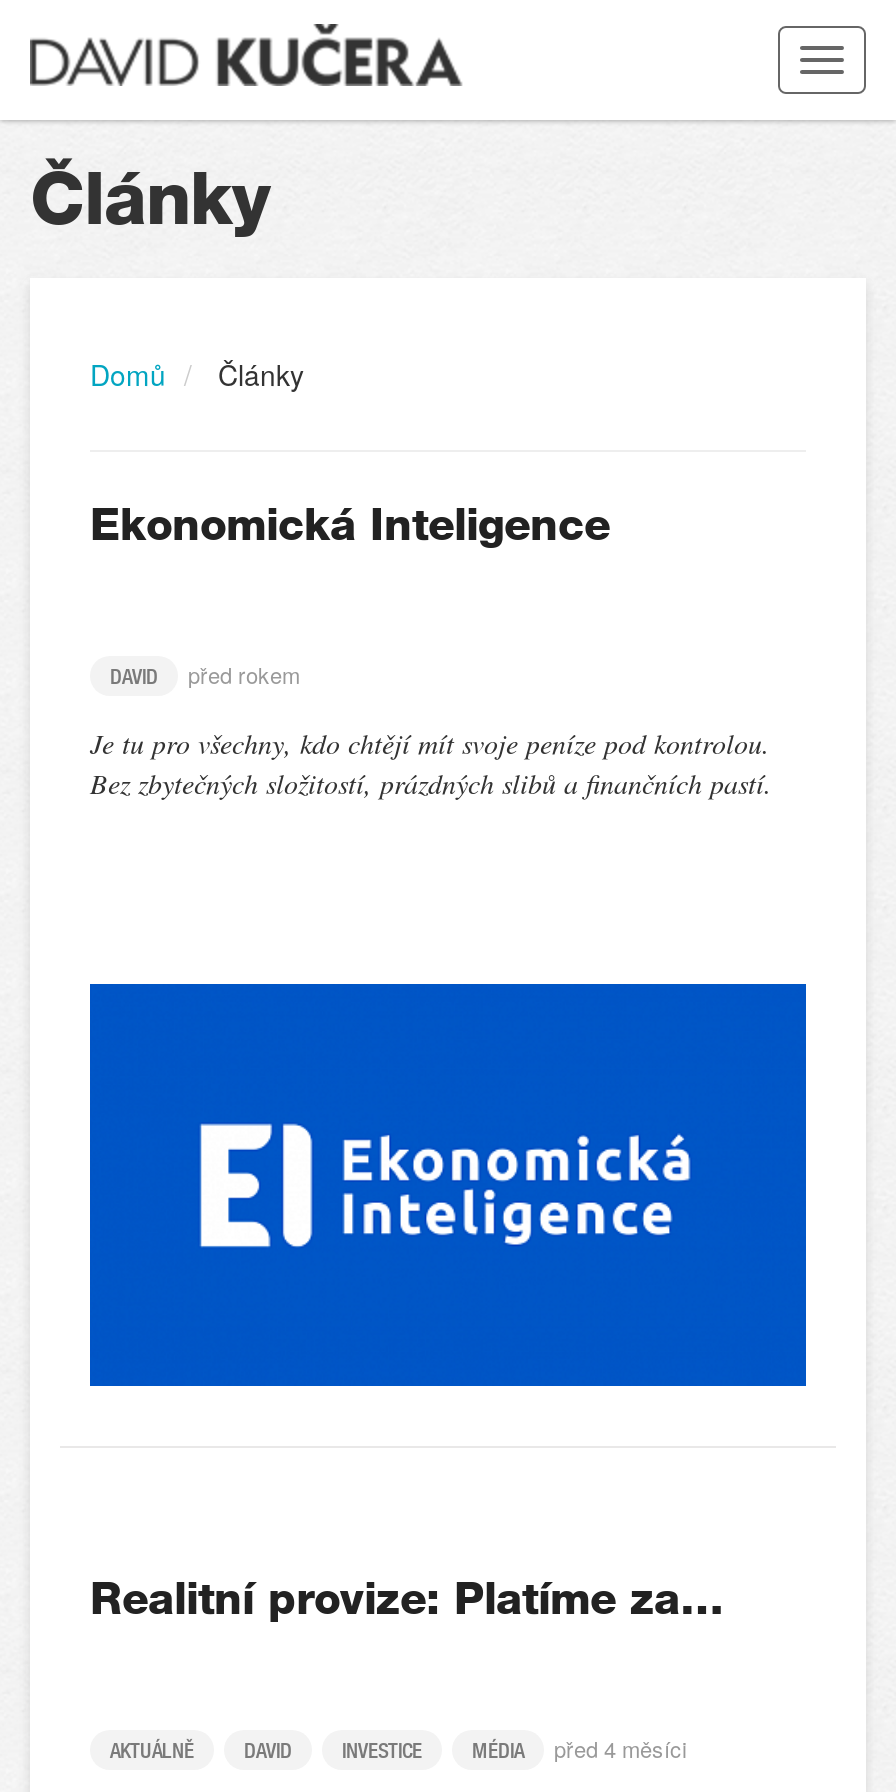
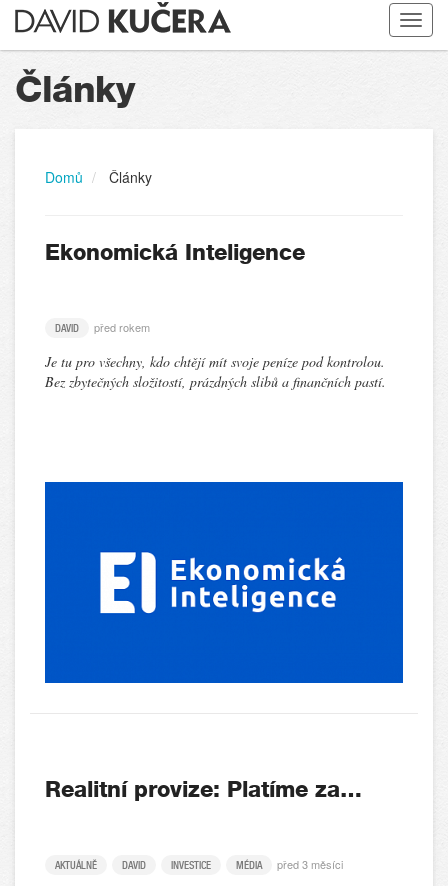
[110,1732,686,1764] AKTUÁLNĚ DAVID INVESTICE MÉDIA před 4 měsíci -> [55,856,343,872] AKTUÁLNĚ DAVID INVESTICE MÉDIA před 3 měsíci

